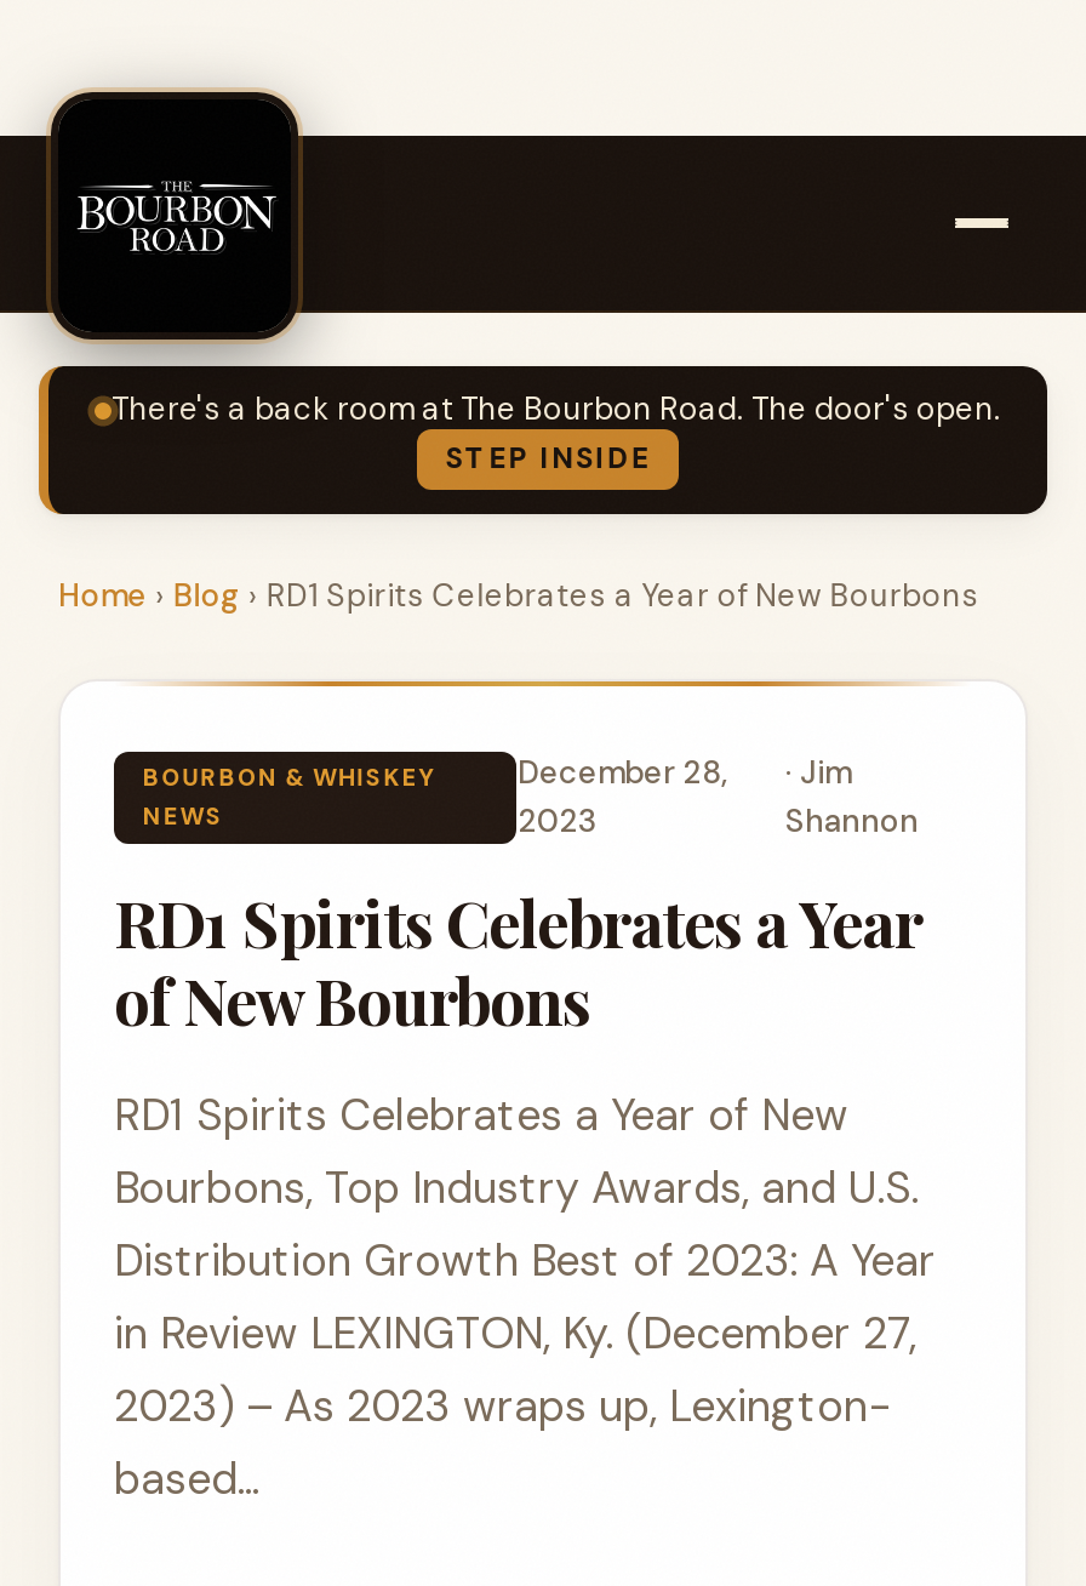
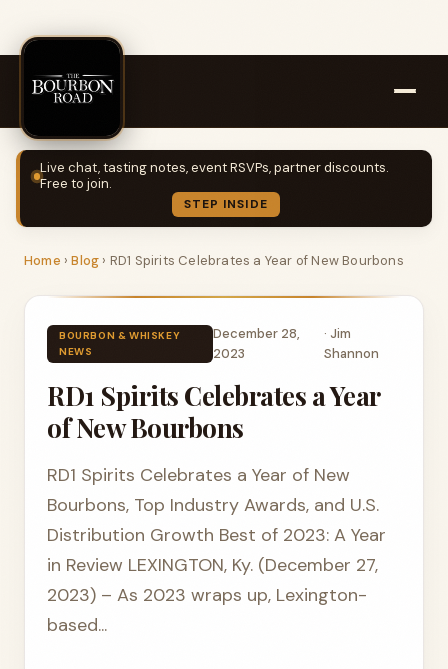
[112,388,1001,429] There's a back room at The Bourbon Road. The door's open. -> [40,159,389,192] Live chat, tasting notes, event RSVPs, partner discounts. | Free to join.

